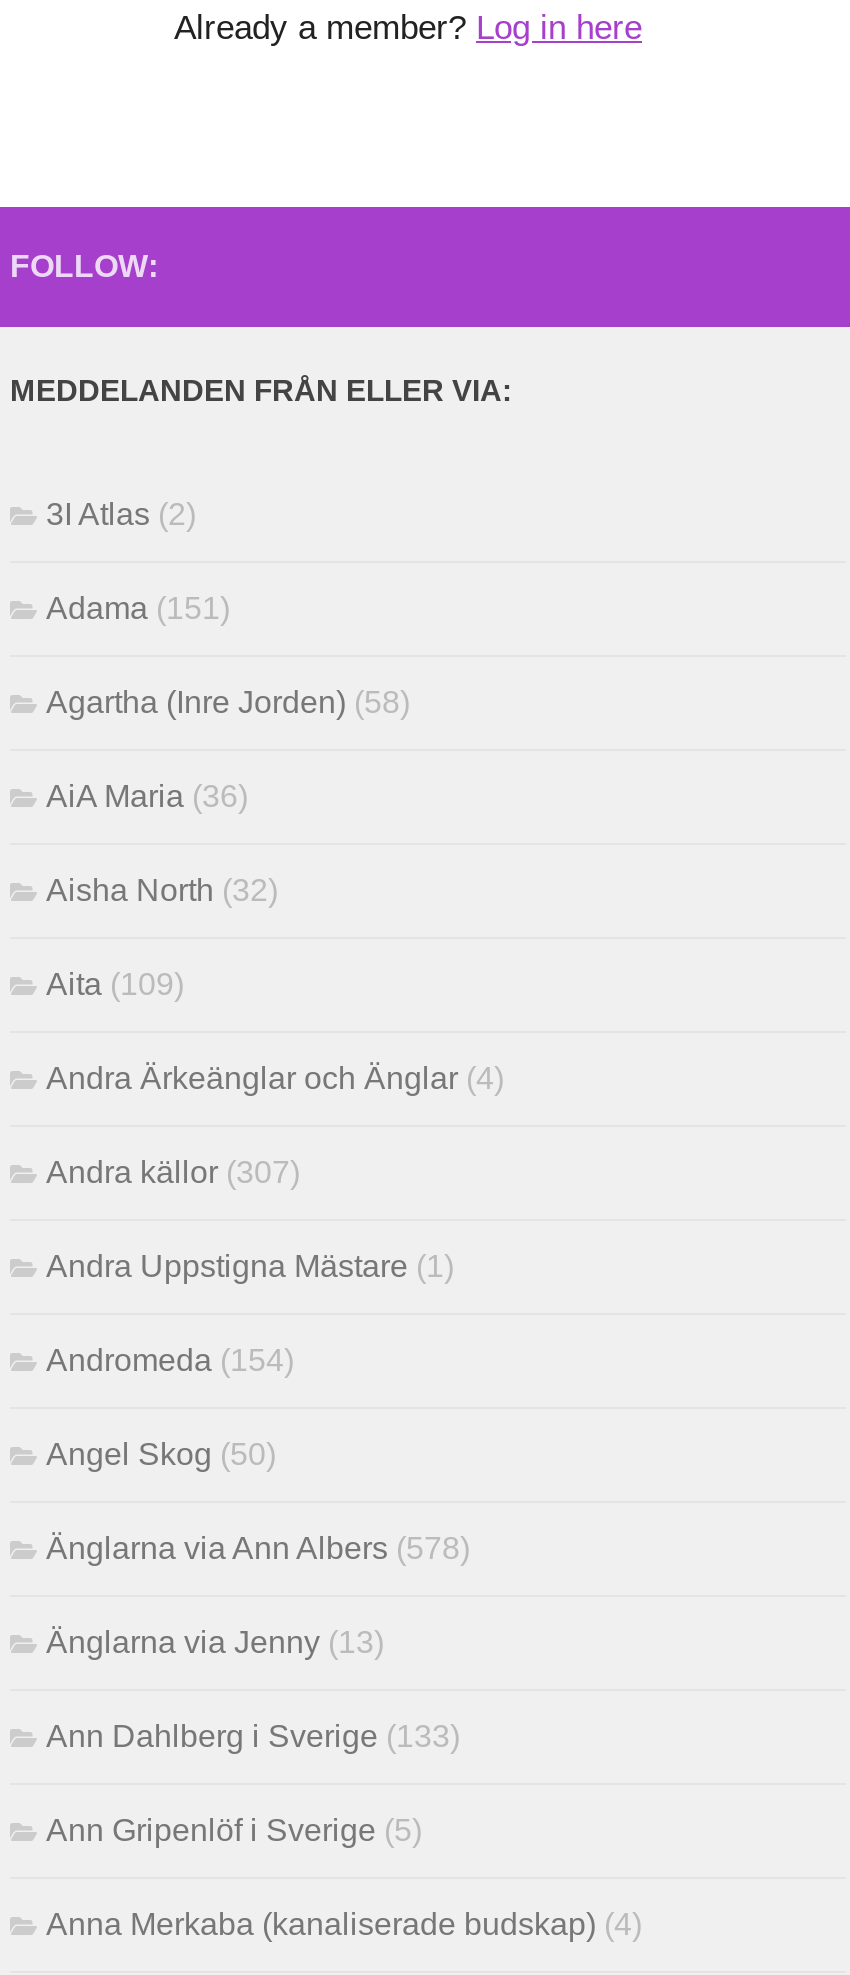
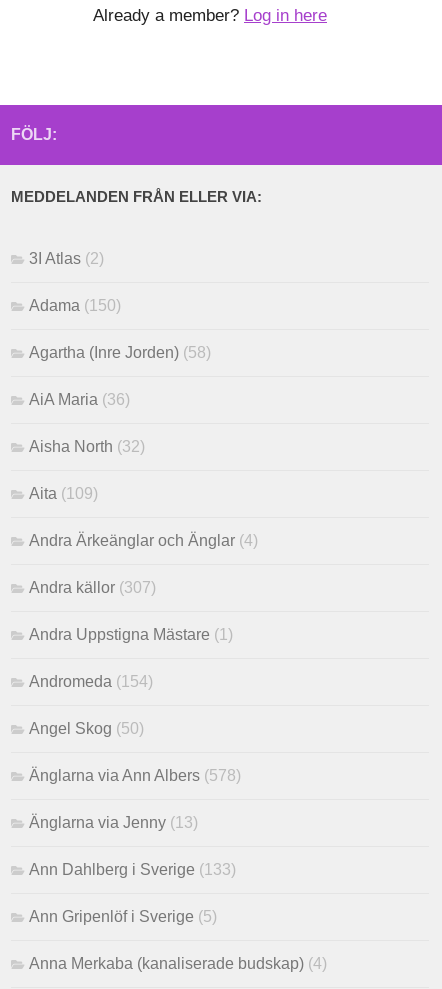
[10,249,158,283] FOLLOW: -> [11,126,57,143] FÖLJ:
[46,591,230,625] Adama (151) -> [29,297,121,314] Adama (150)

